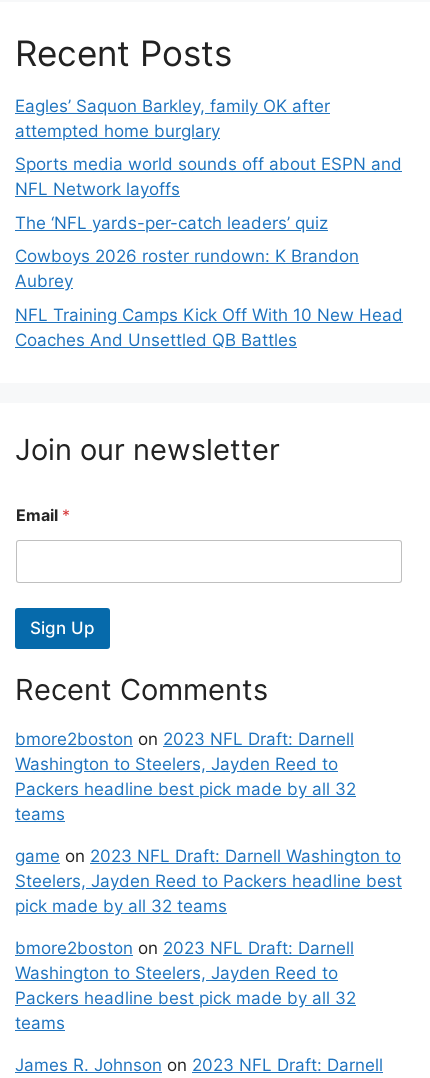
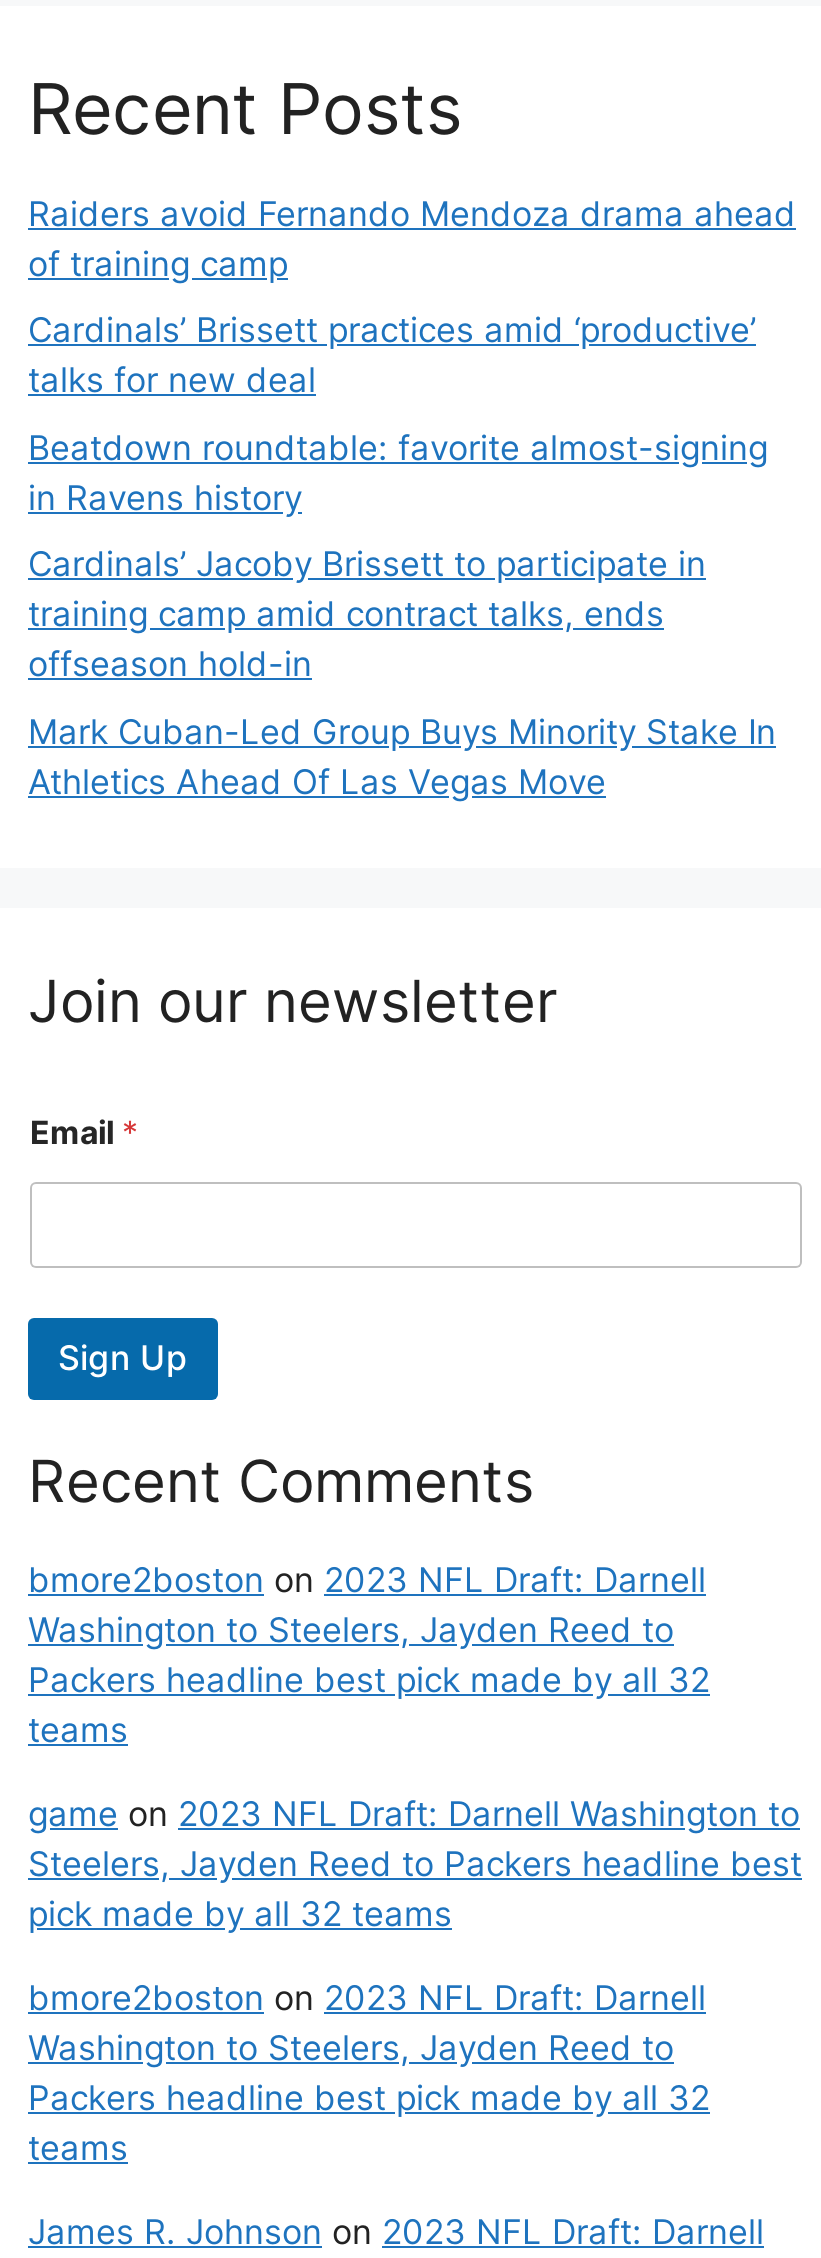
[15,95,330,140] Eagles’ Saquon Barkley, family OK after | attempted home burglary -> [28,193,796,283] Raiders avoid Fernando Mendoza drama ahead | of training camp
[15,154,402,199] Sports media world sounds off about ESPN and | NFL Network layoffs -> [28,310,756,400] Cardinals’ Brissett practices amid ‘productive’ | talks for new deal
[15,212,328,232] The ‘NFL yards-per-catch leaders’ quiz -> [28,427,768,517] Beatdown roundtable: favorite almost-signing | in Ravens history
[15,246,359,291] Cowboys 2026 roster rundown: K Brandon | Aubrey -> [28,544,706,684] Cardinals’ Jacoby Brissett to participate in | training camp amid contract talks, ends | offseason hold-in
[15,304,403,349] NFL Training Camps Kick Off With 10 New Head | Coaches And Unsettled QB Battles -> [28,711,776,801] Mark Cuban-Led Group Buys Minority Stake In | Athletics Ahead Of Las Vegas Move

